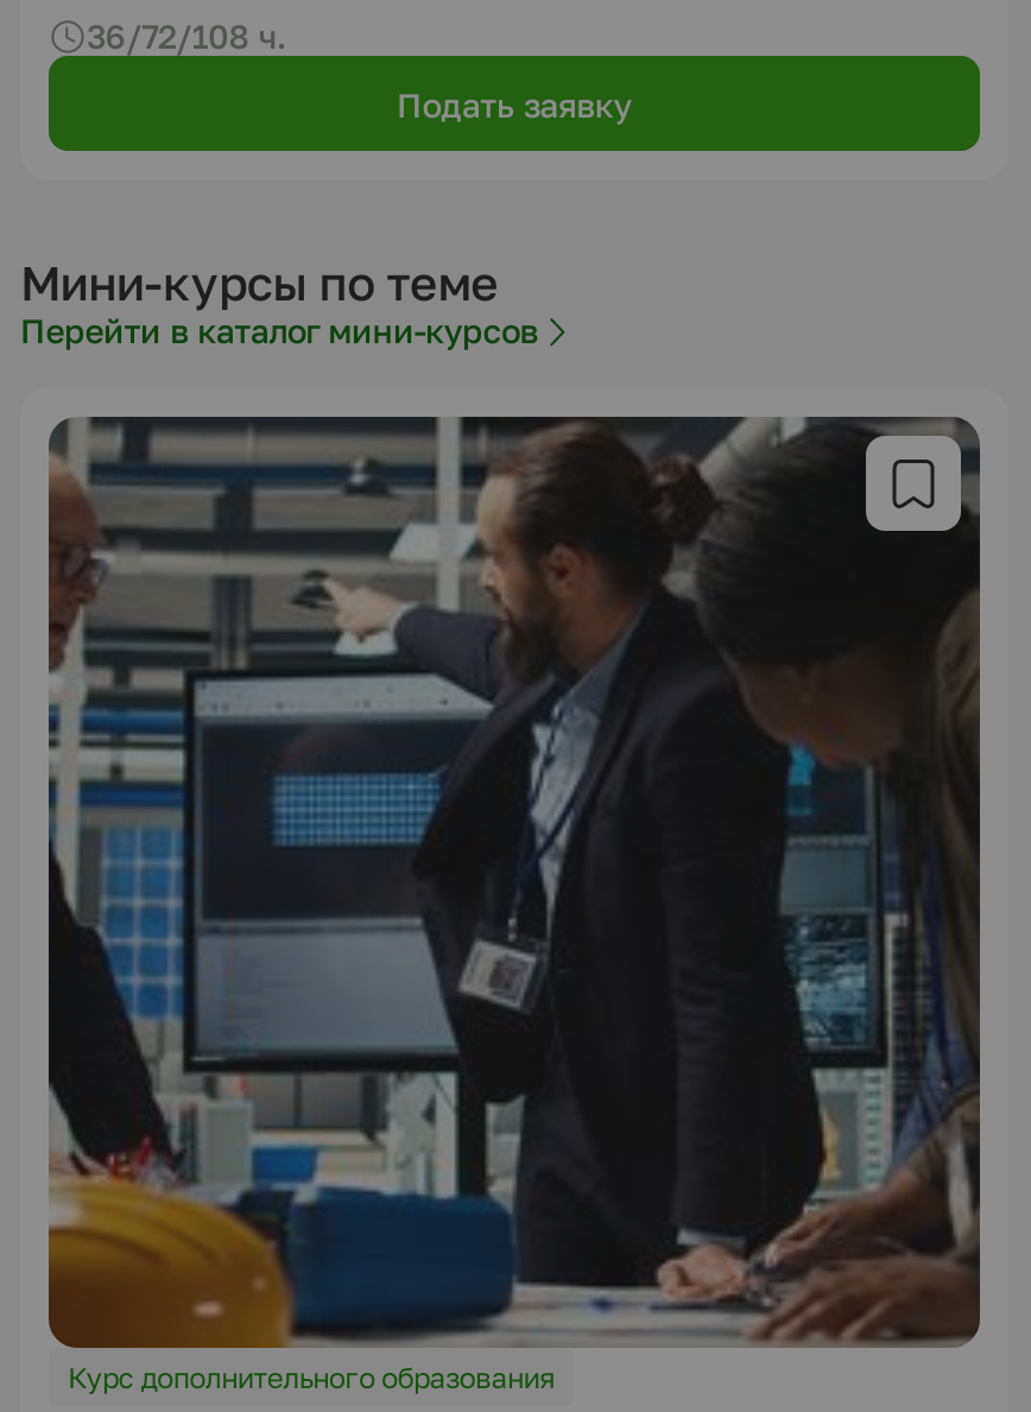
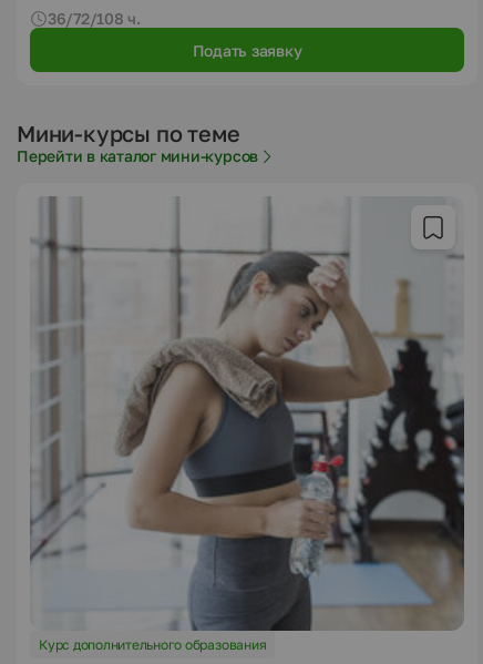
[46,414,982,1350] [image] -> [30,196,464,632] [image]

